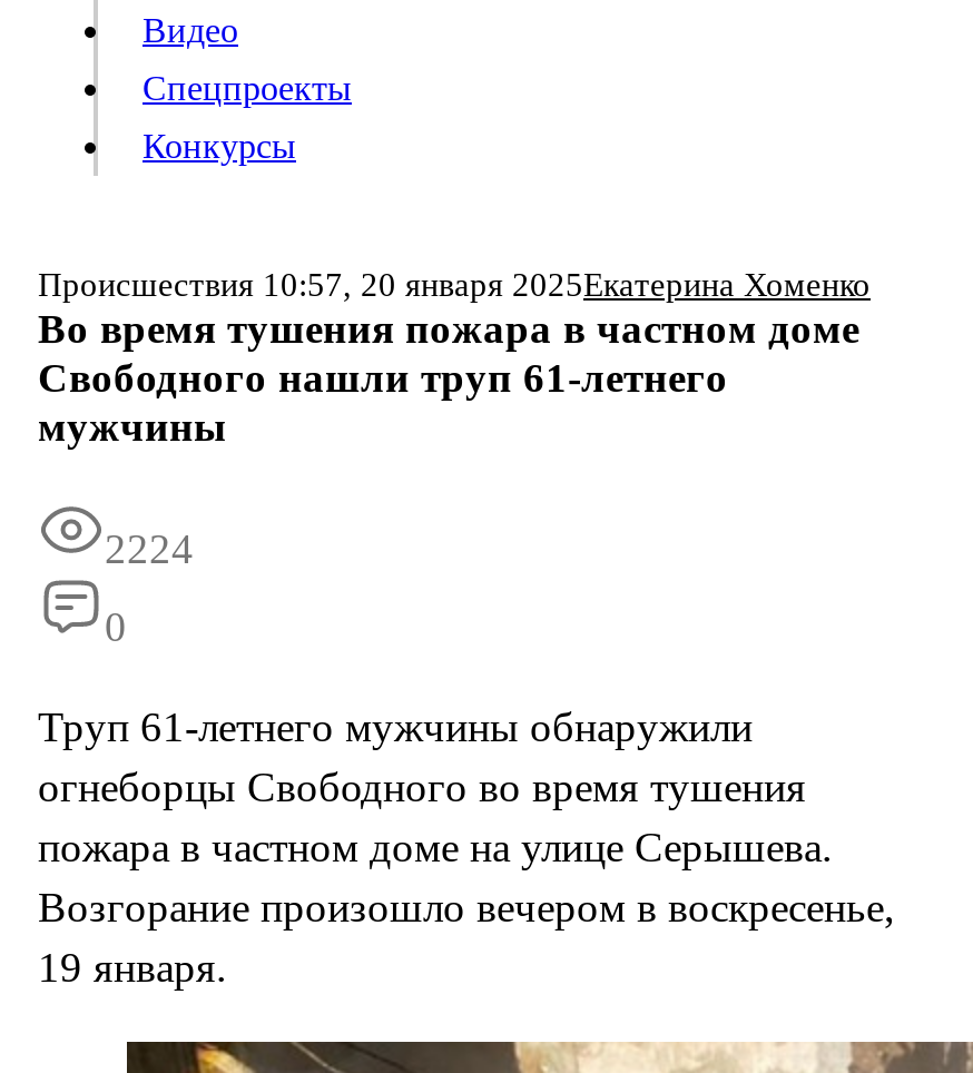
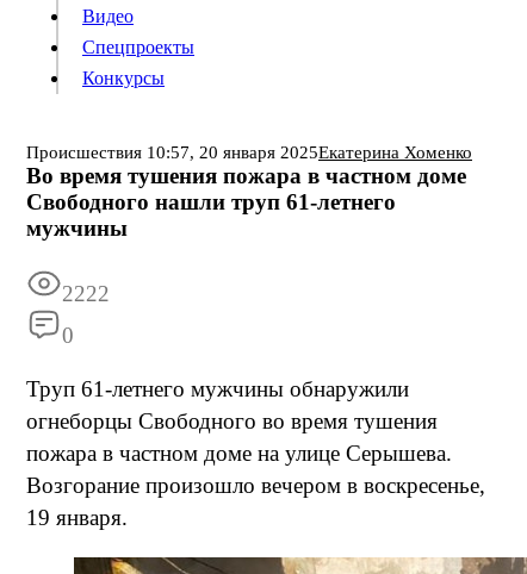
[105,526,194,573] 2224 -> [62,281,110,306] 2222

